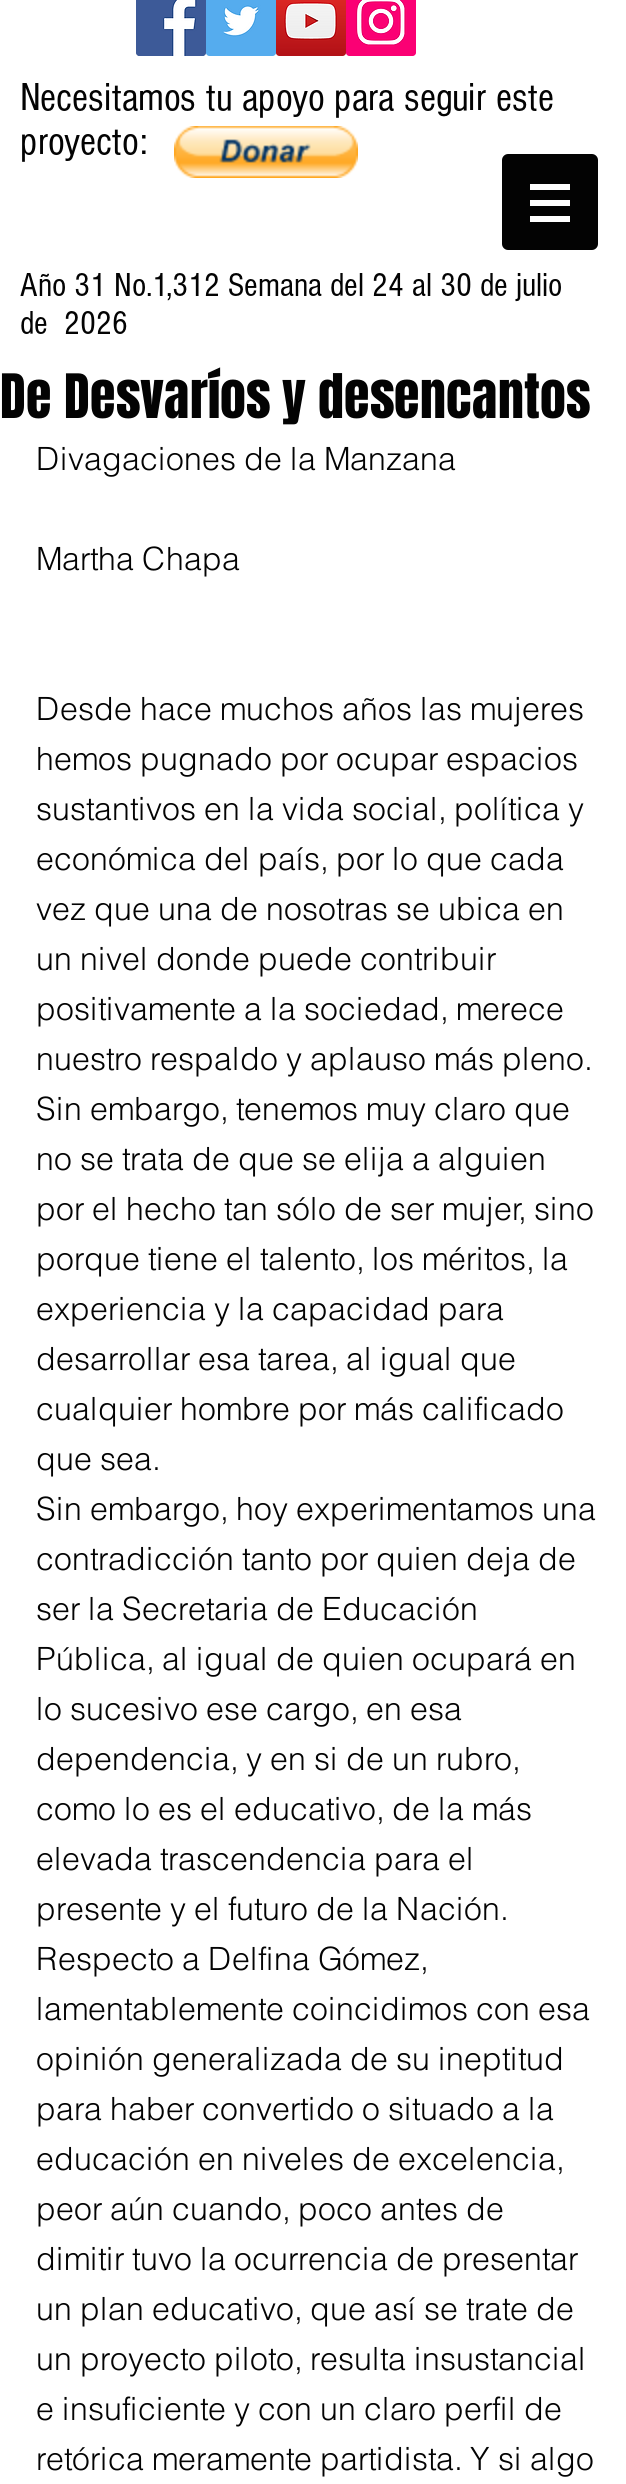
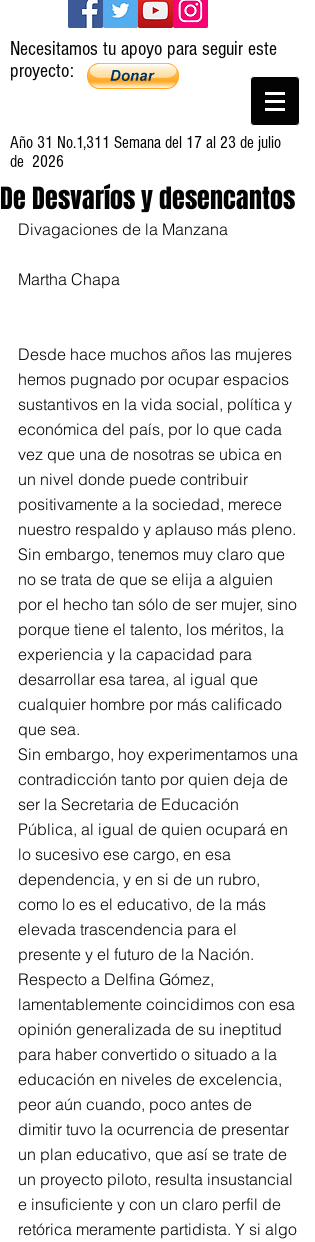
[20,266,562,304] Año 31 No.1,312 Semana del 24 al 30 de julio -> [10,133,281,152] Año 31 No.1,311 Semana del 17 al 23 de julio

